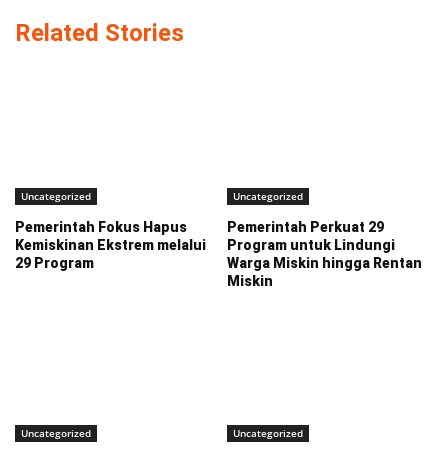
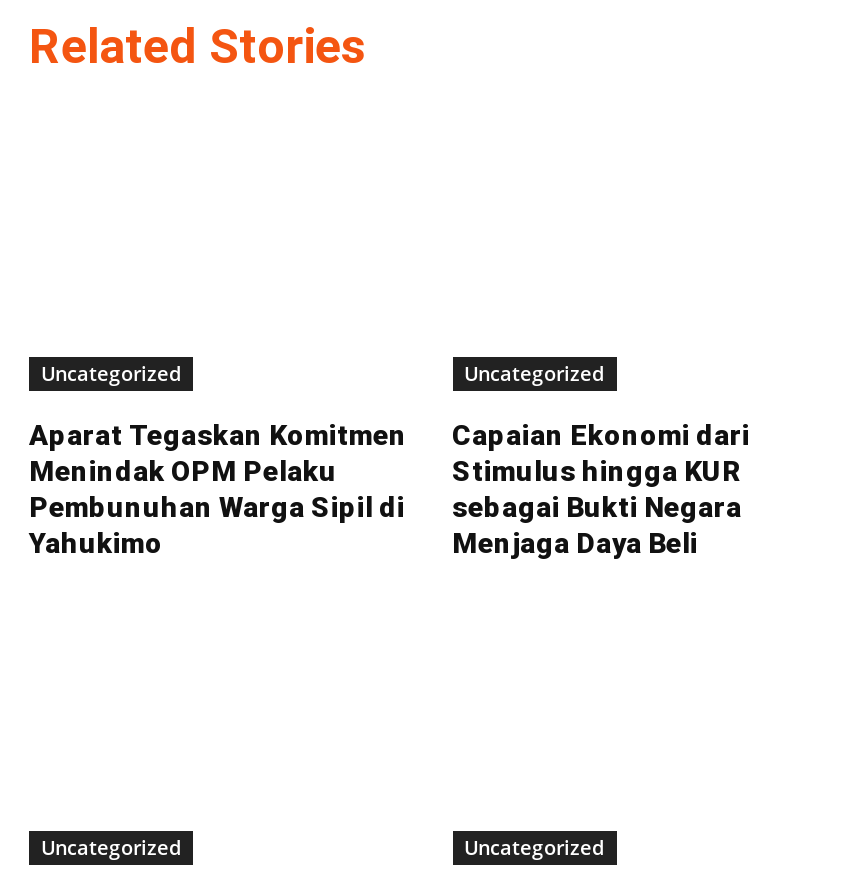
[15,219,206,271] Pemerintah Fokus Hapus | Kemiskinan Ekstrem melalui | 29 Program -> [29,418,407,558] Aparat Tegaskan Komitmen | Menindak OPM Pelaku | Pembunuhan Warga Sipil di | Yahukimo
[226,219,421,289] Pemerintah Perkuat 29 | Program untuk Lindungi | Warga Miskin hingga Rentan | Miskin -> [452,418,750,558] Capaian Ekonomi dari | Stimulus hingga KUR | sebagai Bukti Negara | Menjaga Daya Beli

